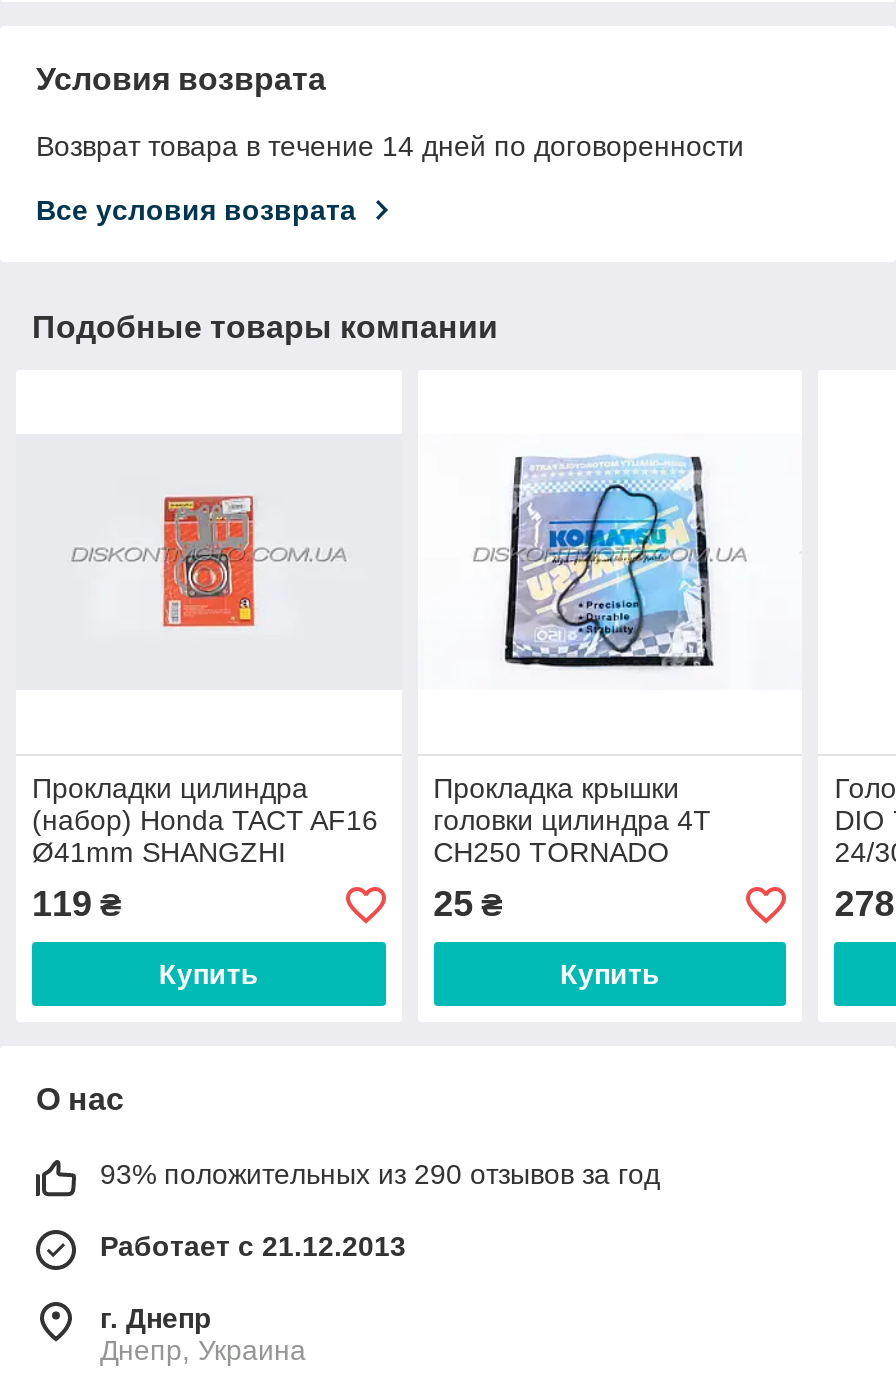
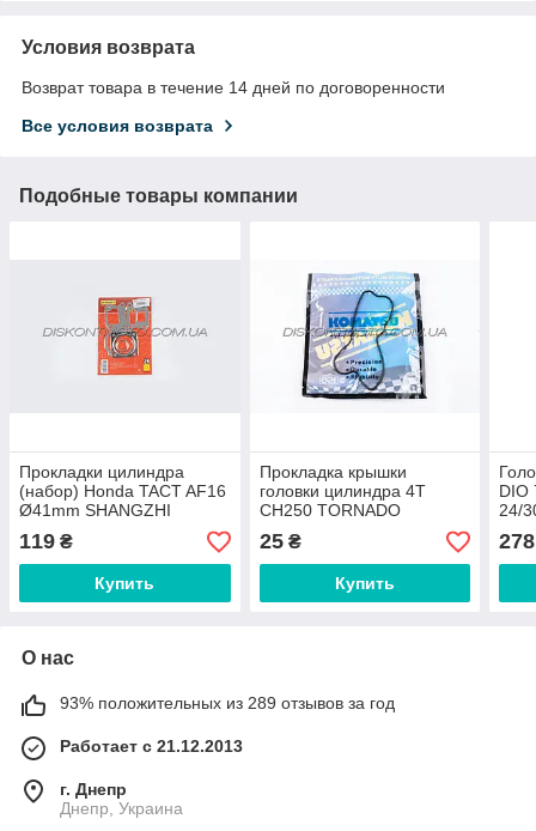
[100,1159,660,1191] 93% положительных из 290 отзывов за год -> [60,694,395,713] 93% положительных из 289 отзывов за год

